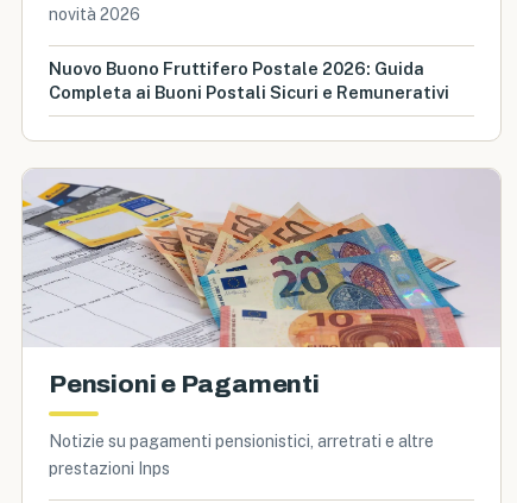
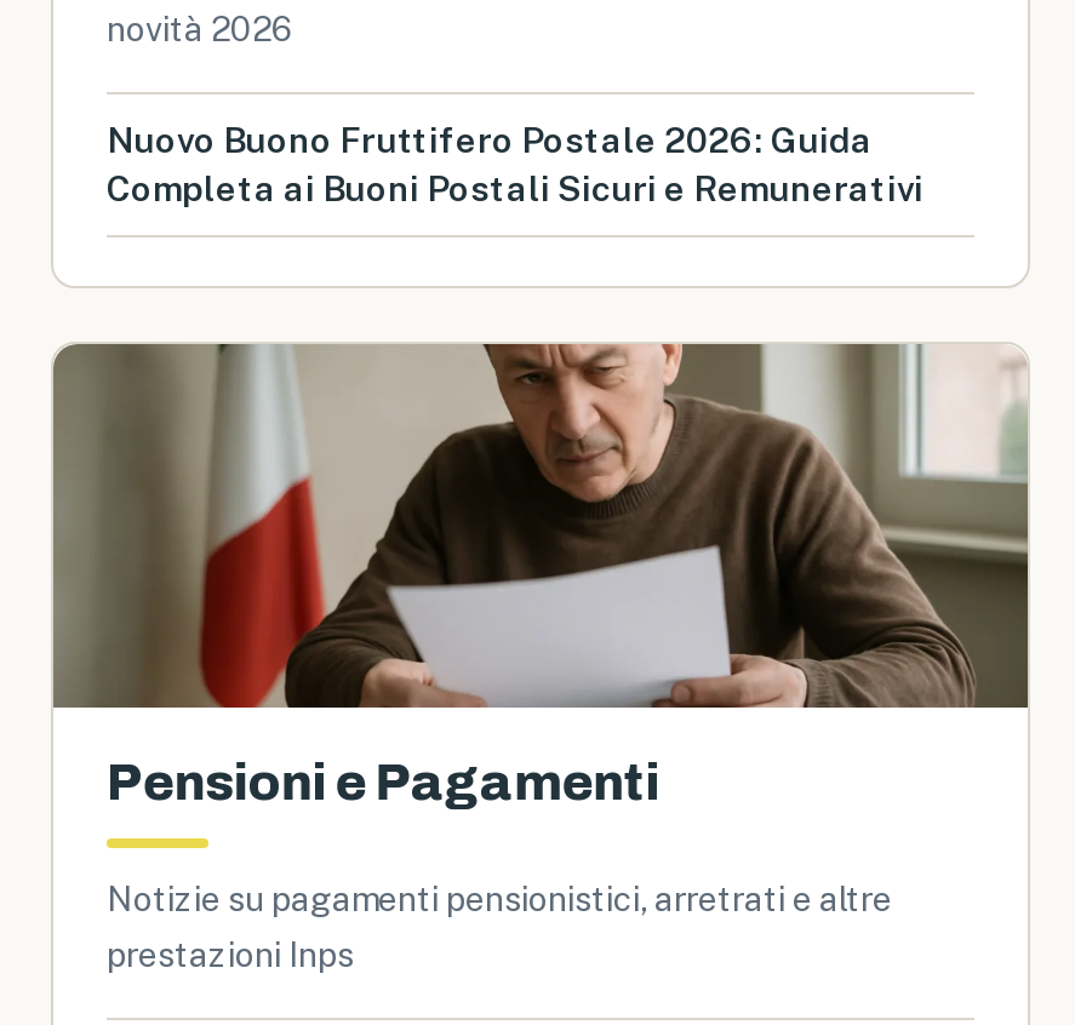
[21,169,500,348] [image] -> [51,342,1030,710] [image]

